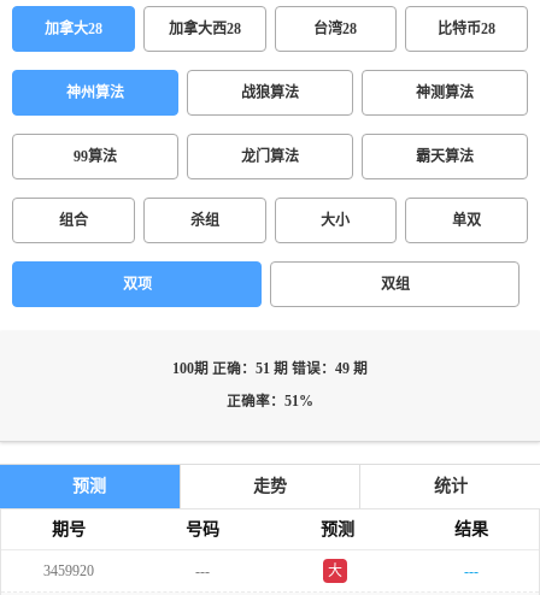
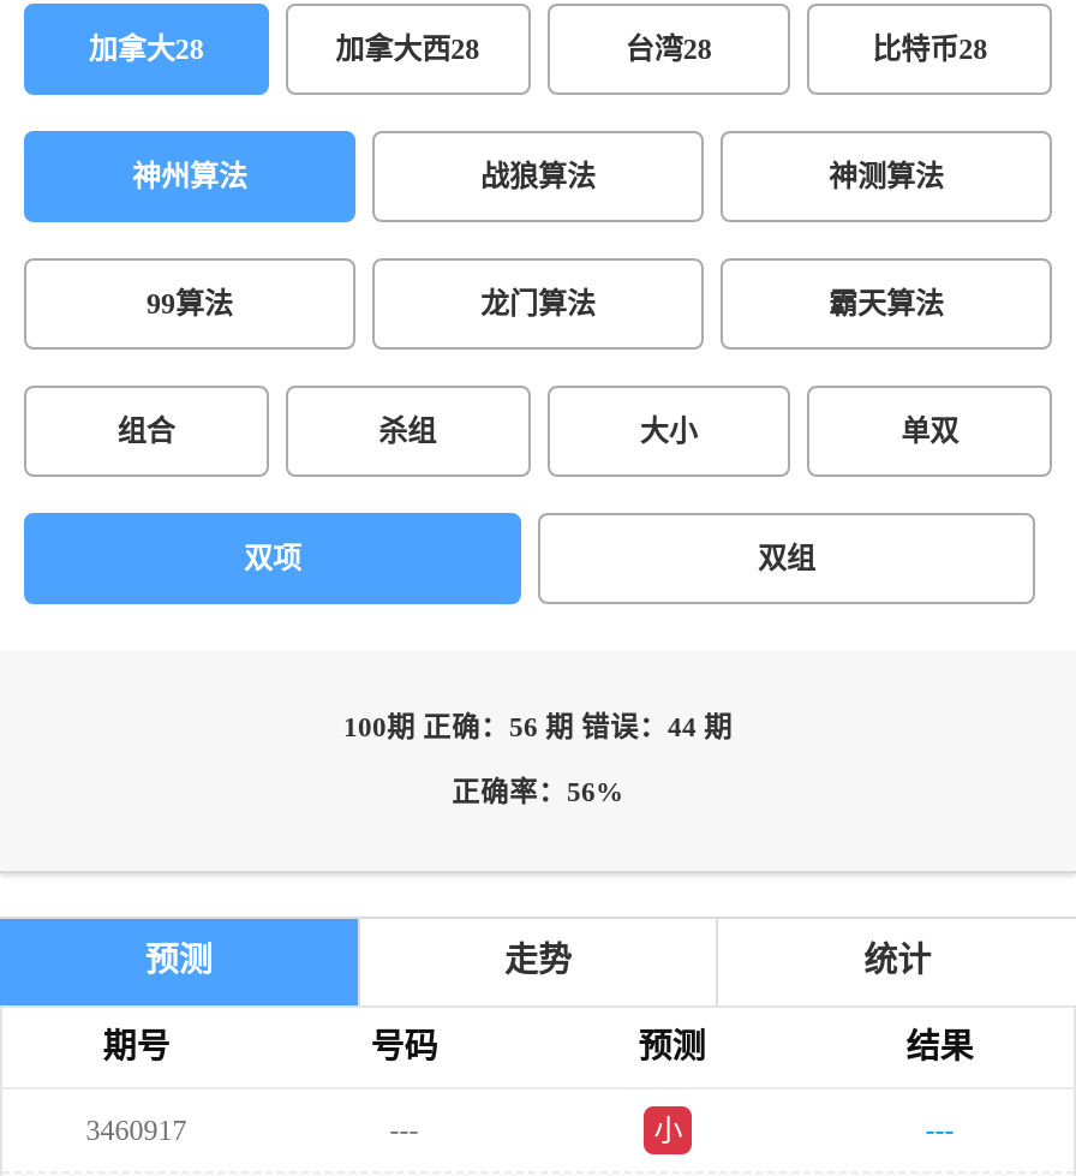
[172,361,368,377] 100期 正确：51 期 错误：49 期 -> [343,712,733,744] 100期 正确：56 期 错误：44 期
[227,394,313,410] 正确率：51% -> [452,777,624,808] 正确率：56%
[43,562,94,579] 3459920 -> [86,1114,187,1147] 3460917
[328,562,343,579] 大 -> [654,1114,683,1147] 小

